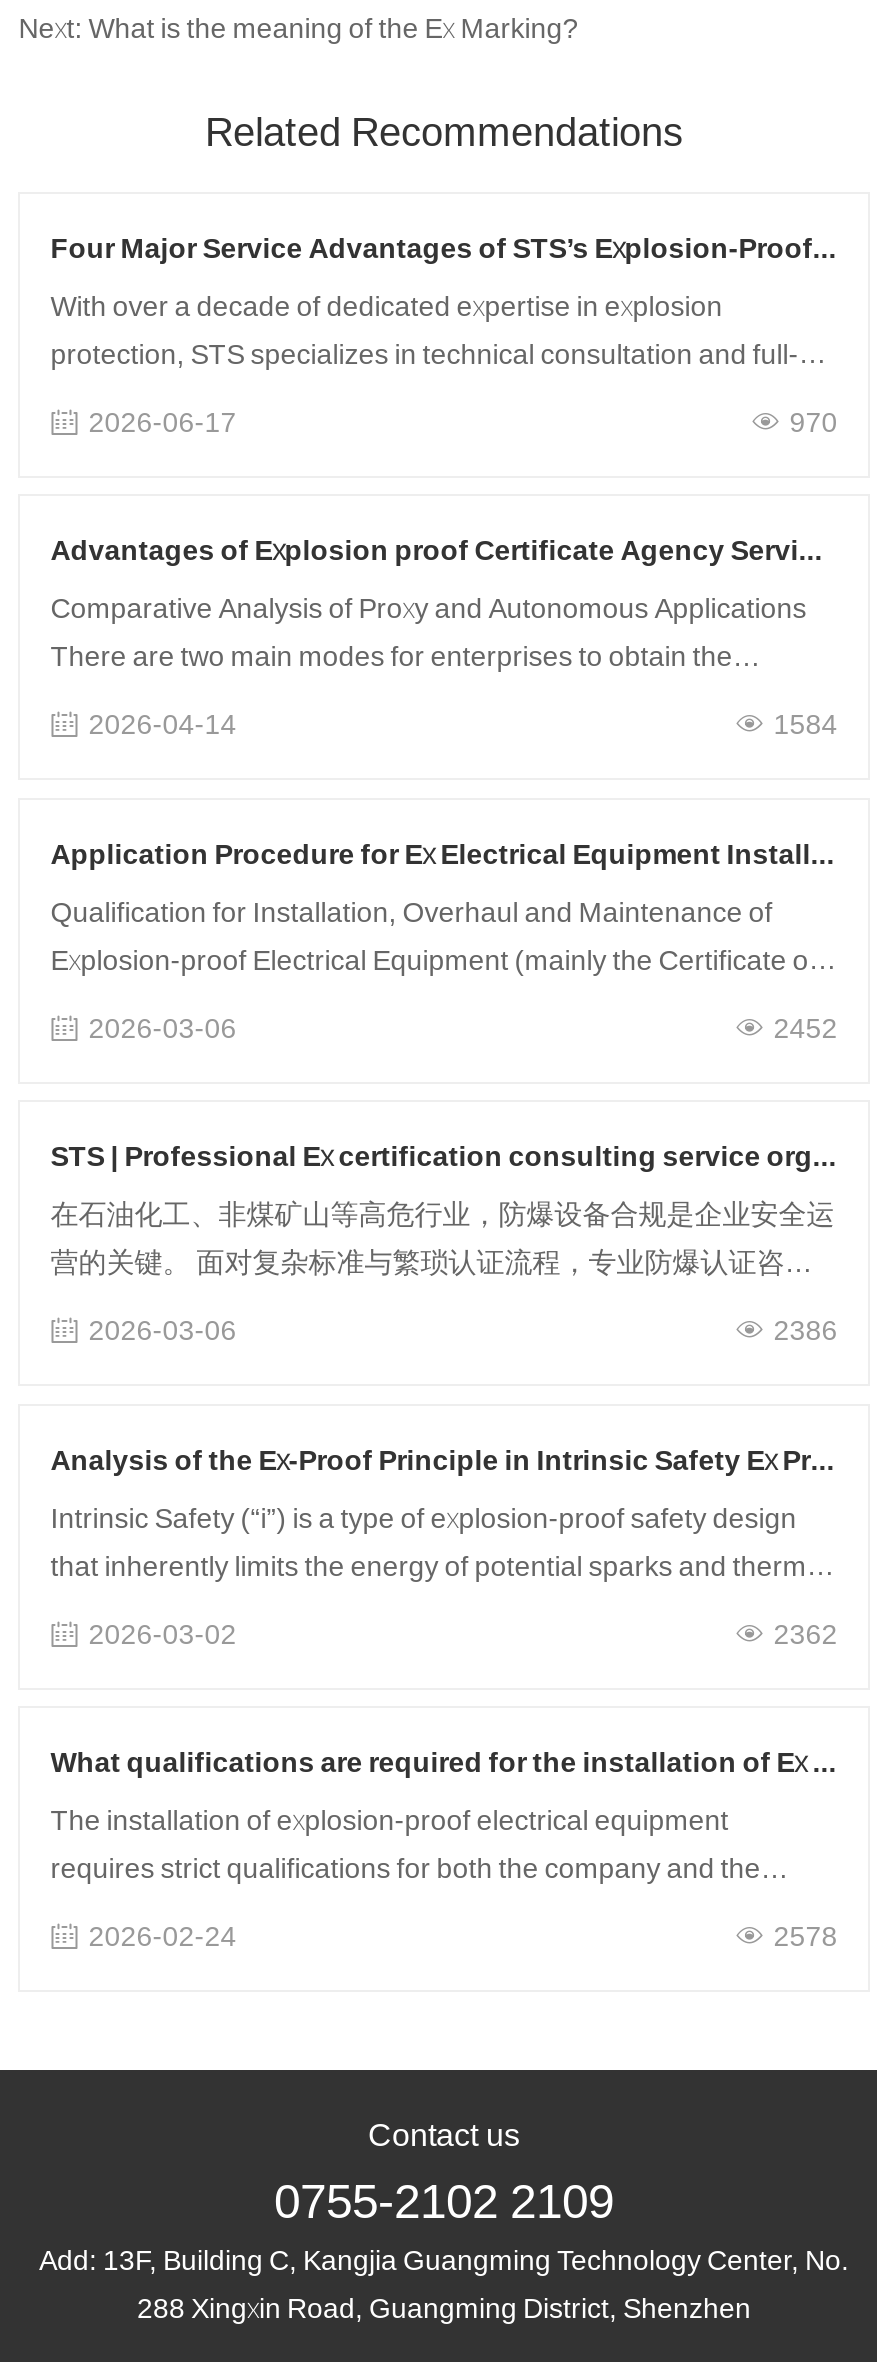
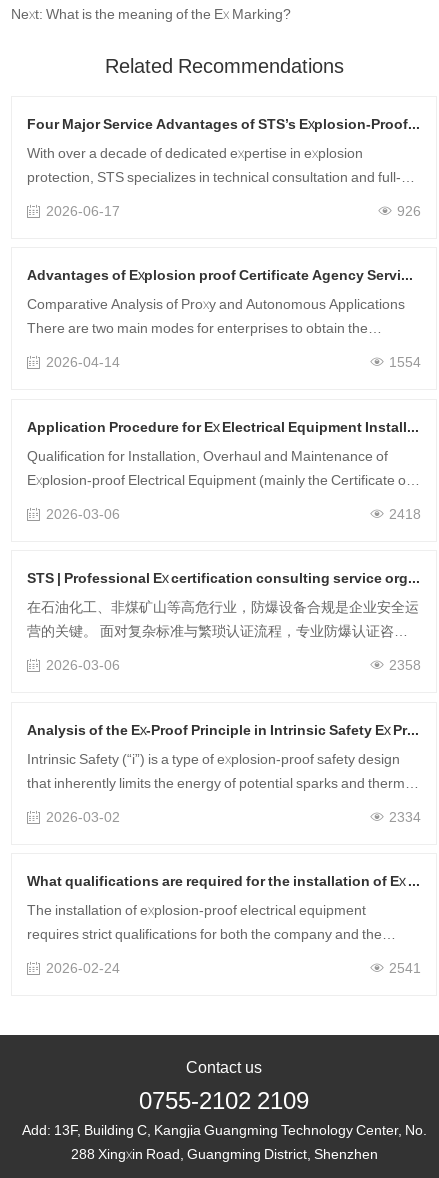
[790,401,838,441] 970 -> [397,200,421,220] 926
[774,704,838,744] 1584 -> [389,352,421,372] 1554
[774,1007,838,1047] 2452 -> [389,503,421,523] 2418
[774,1310,838,1350] 2386 -> [389,655,421,675] 2358
[774,1613,838,1653] 2362 -> [389,806,421,826] 2334
[774,1916,838,1956] 2578 -> [389,958,421,978] 2541

